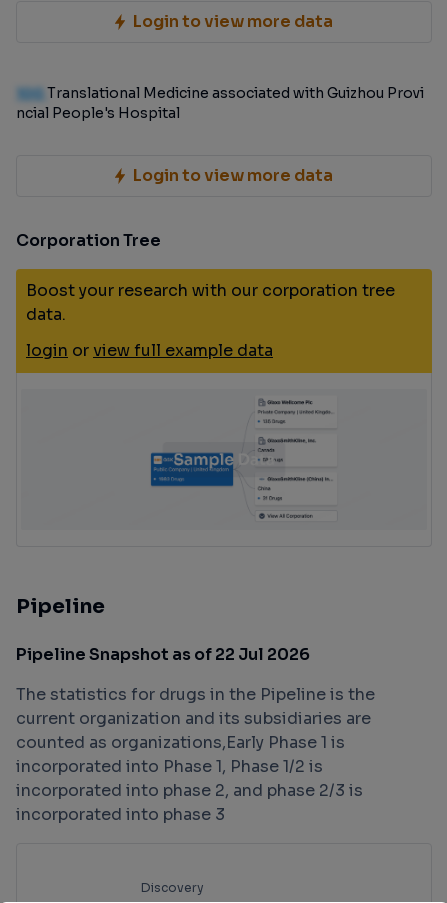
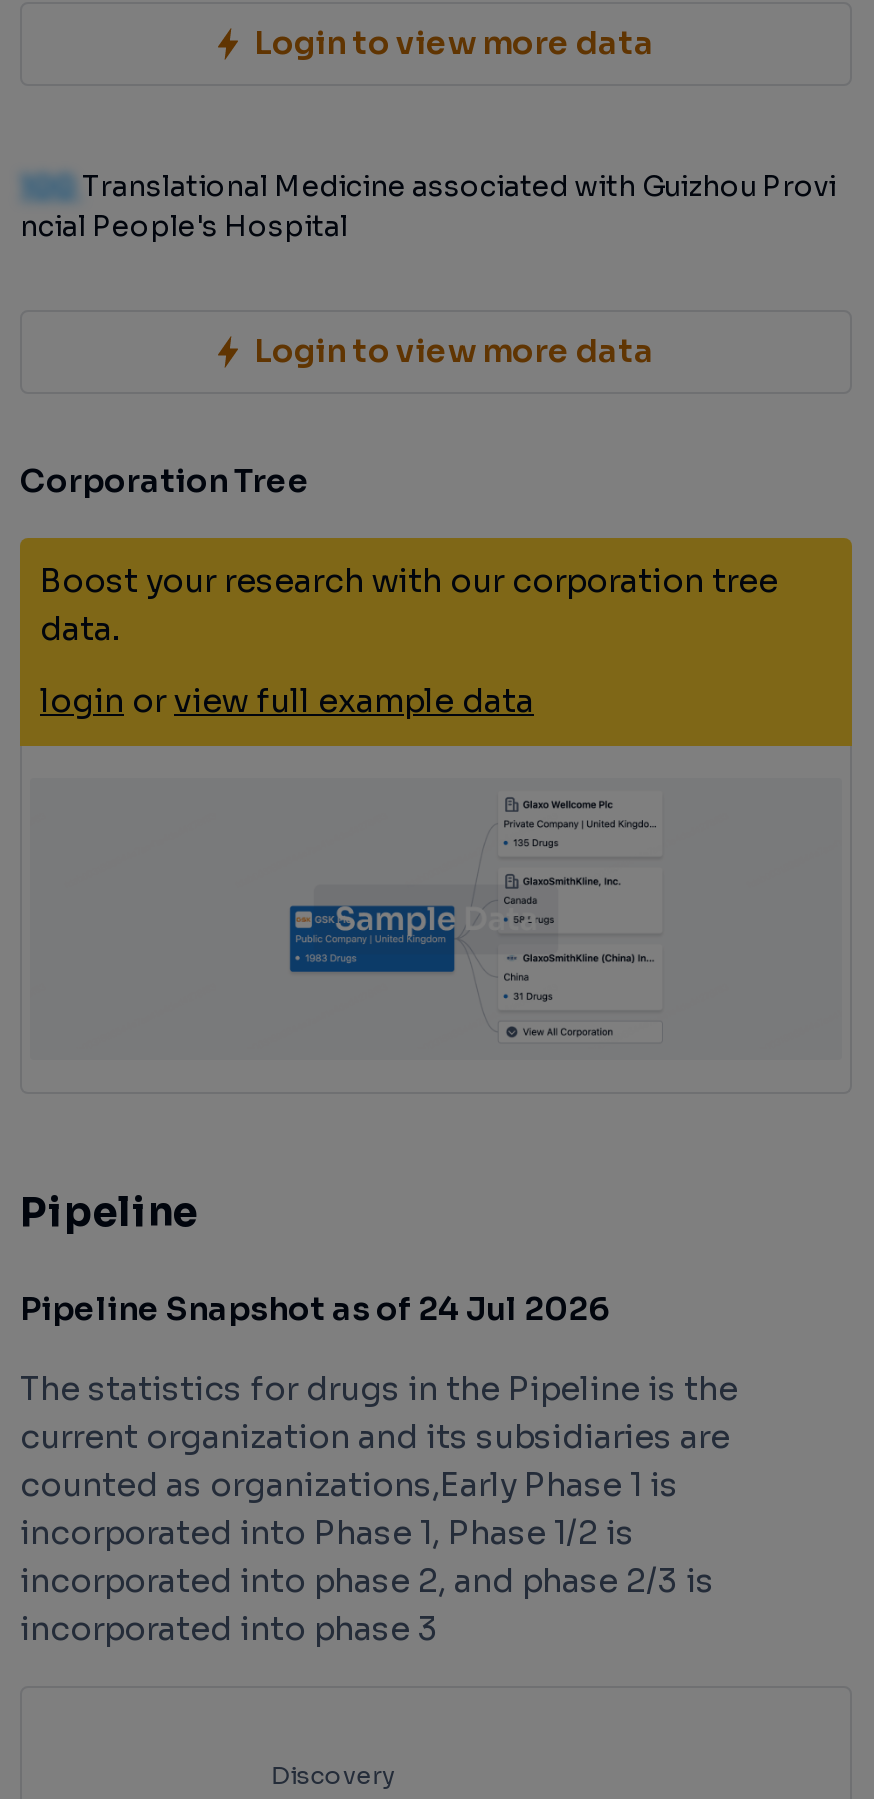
[16,644,310,665] Pipeline Snapshot as of 22 Jul 2026 -> [20,1288,610,1330] Pipeline Snapshot as of 24 Jul 2026

